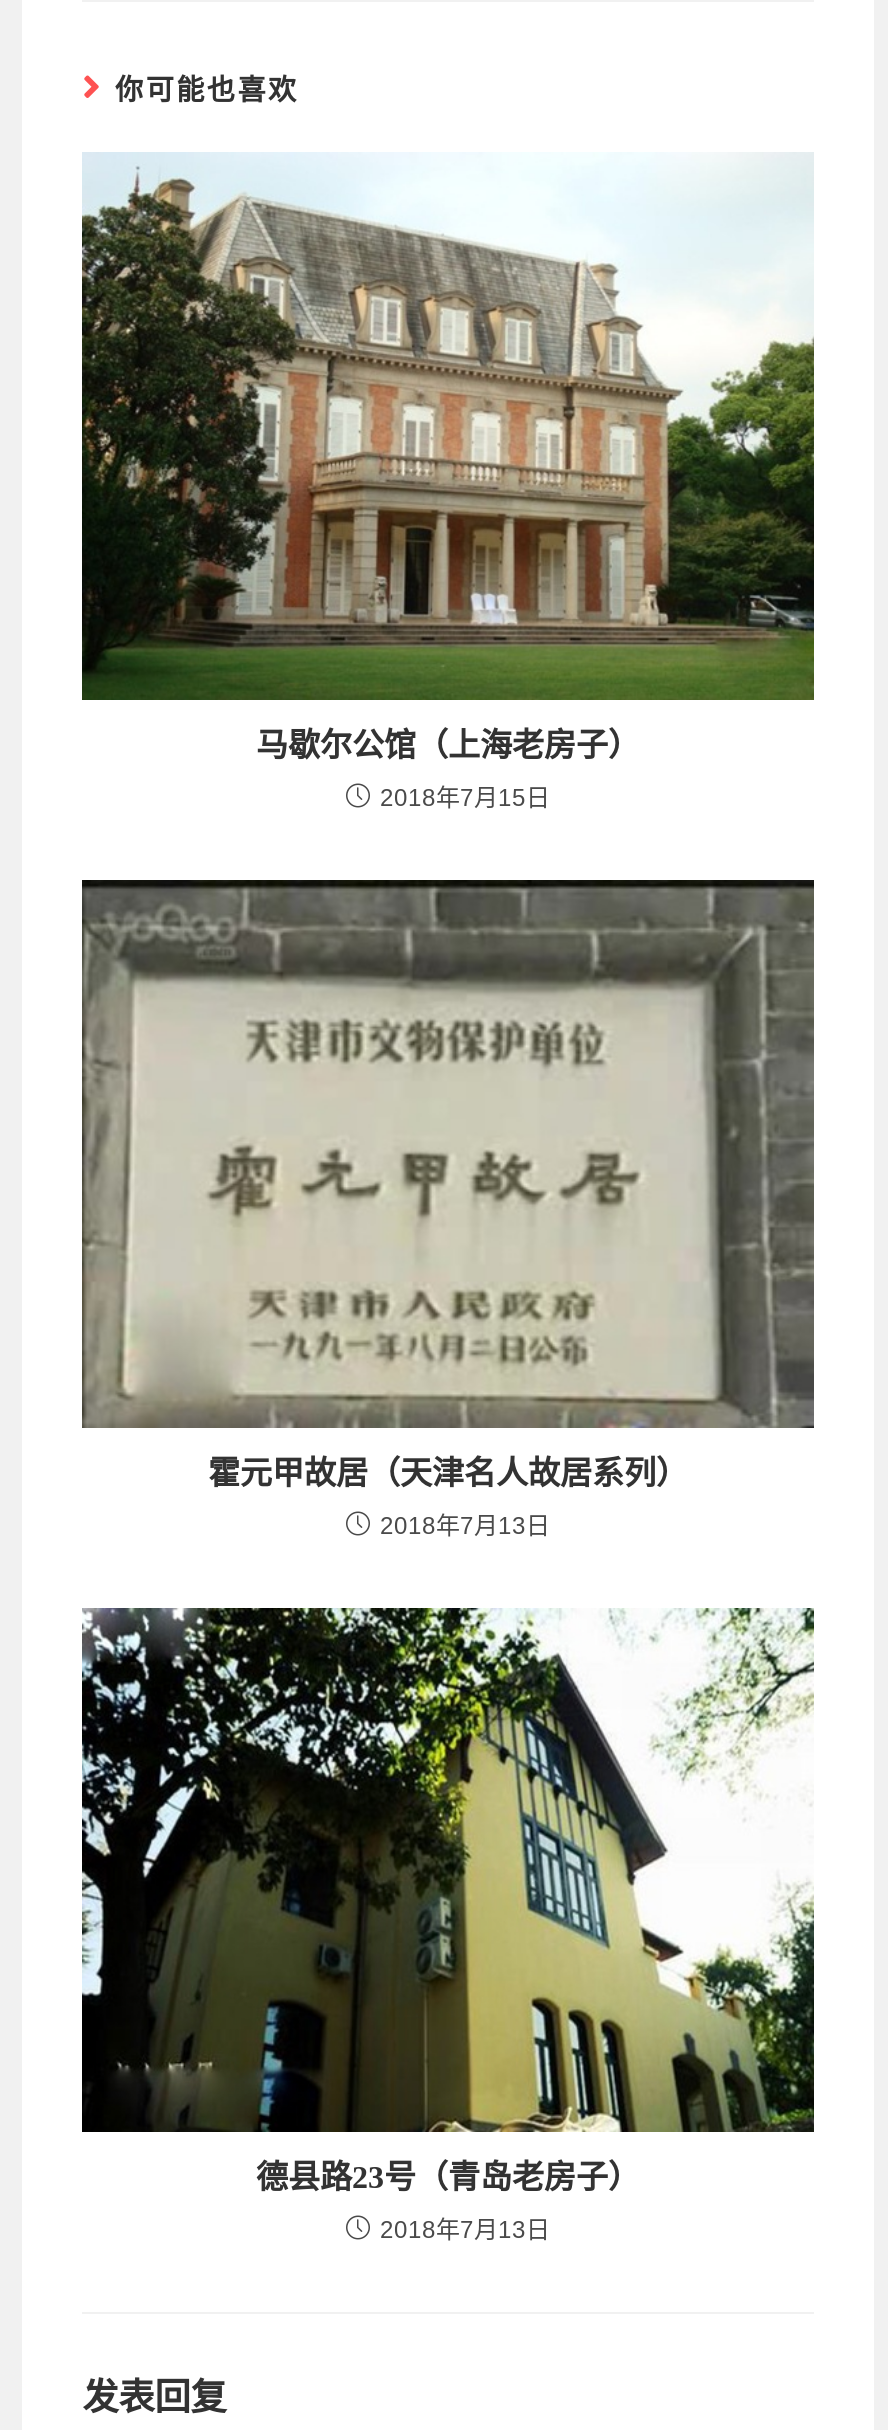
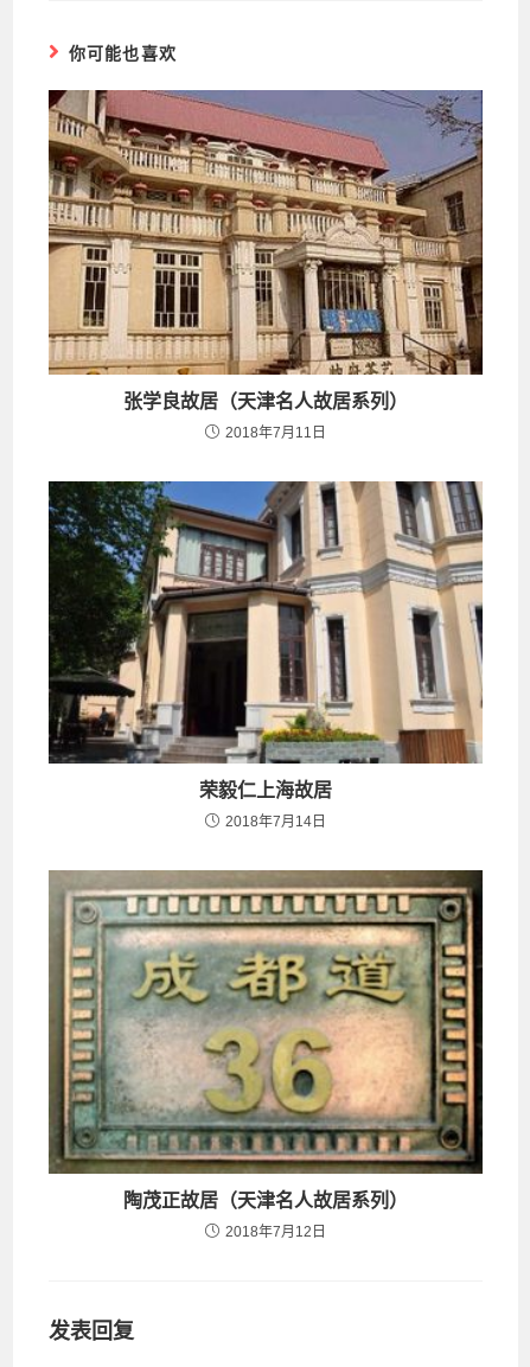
[80,156,816,762] [image] | 马歇尔公馆（上海老房子） -> [47,89,484,411] [image] | 张学良故居（天津名人故居系列）
[380,784,550,812] 2018年7月15日 -> [225,424,326,441] 2018年7月11日
[82,878,816,1489] [image] | 霍元甲故居（天津名人故居系列） -> [49,480,483,801] [image] | 荣毅仁上海故居
[380,1511,550,1539] 2018年7月13日 -> [225,814,326,831] 2018年7月14日
[80,1606,814,2195] [image] | 德县路23号（青岛老房子） -> [47,869,484,1211] [image] | 陶茂正故居（天津名人故居系列）
[380,2217,550,2245] 2018年7月13日 -> [225,1224,326,1241] 2018年7月12日

